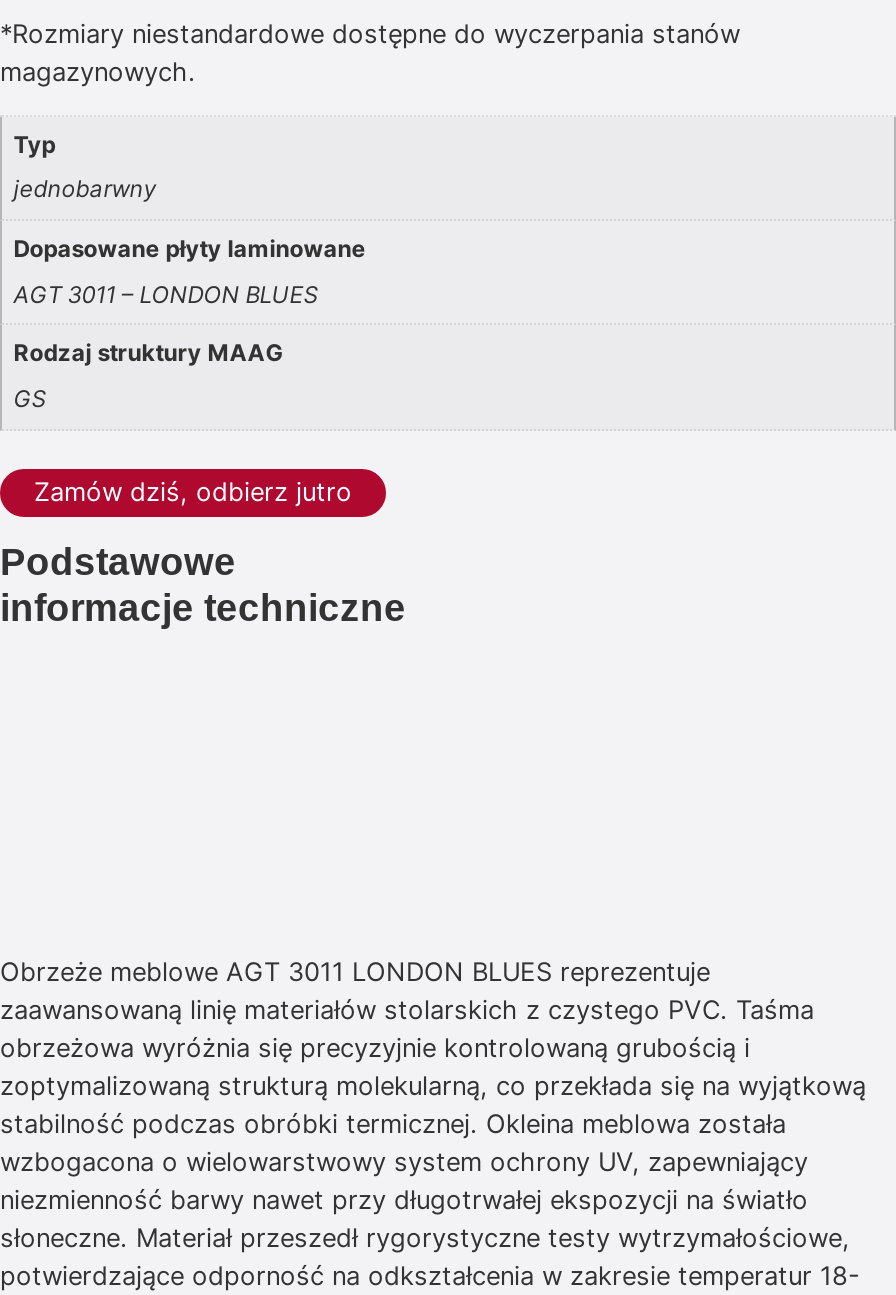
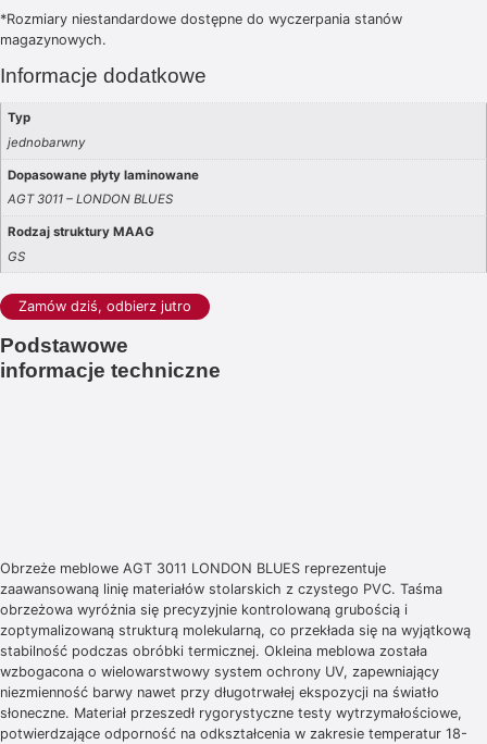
none -> [0,64,207,87] Informacje dodatkowe

